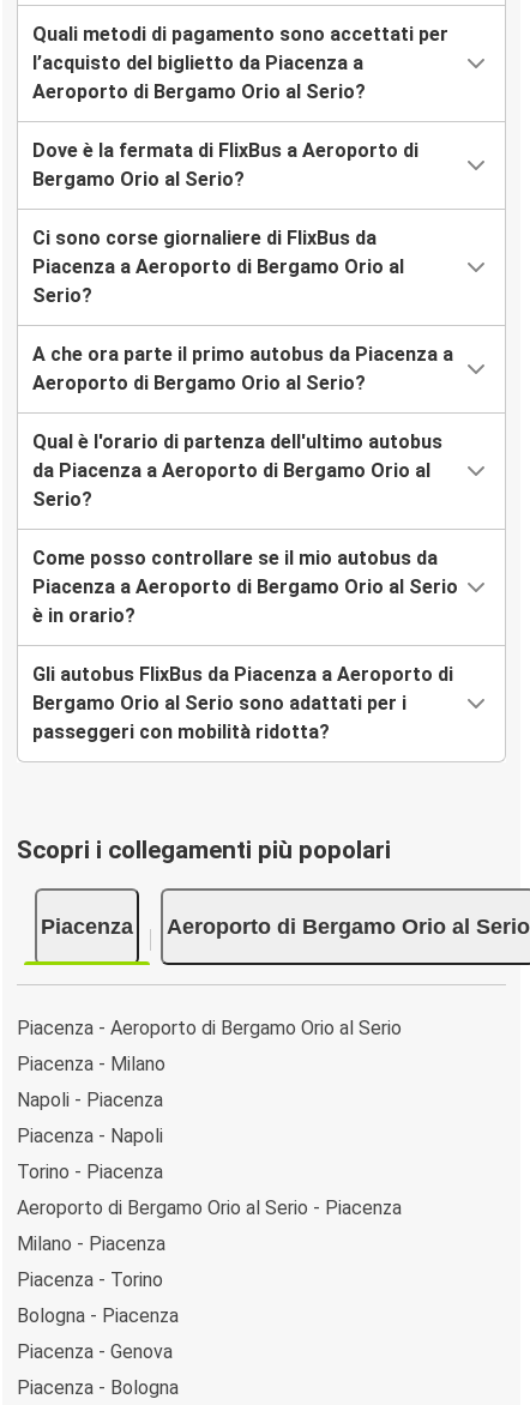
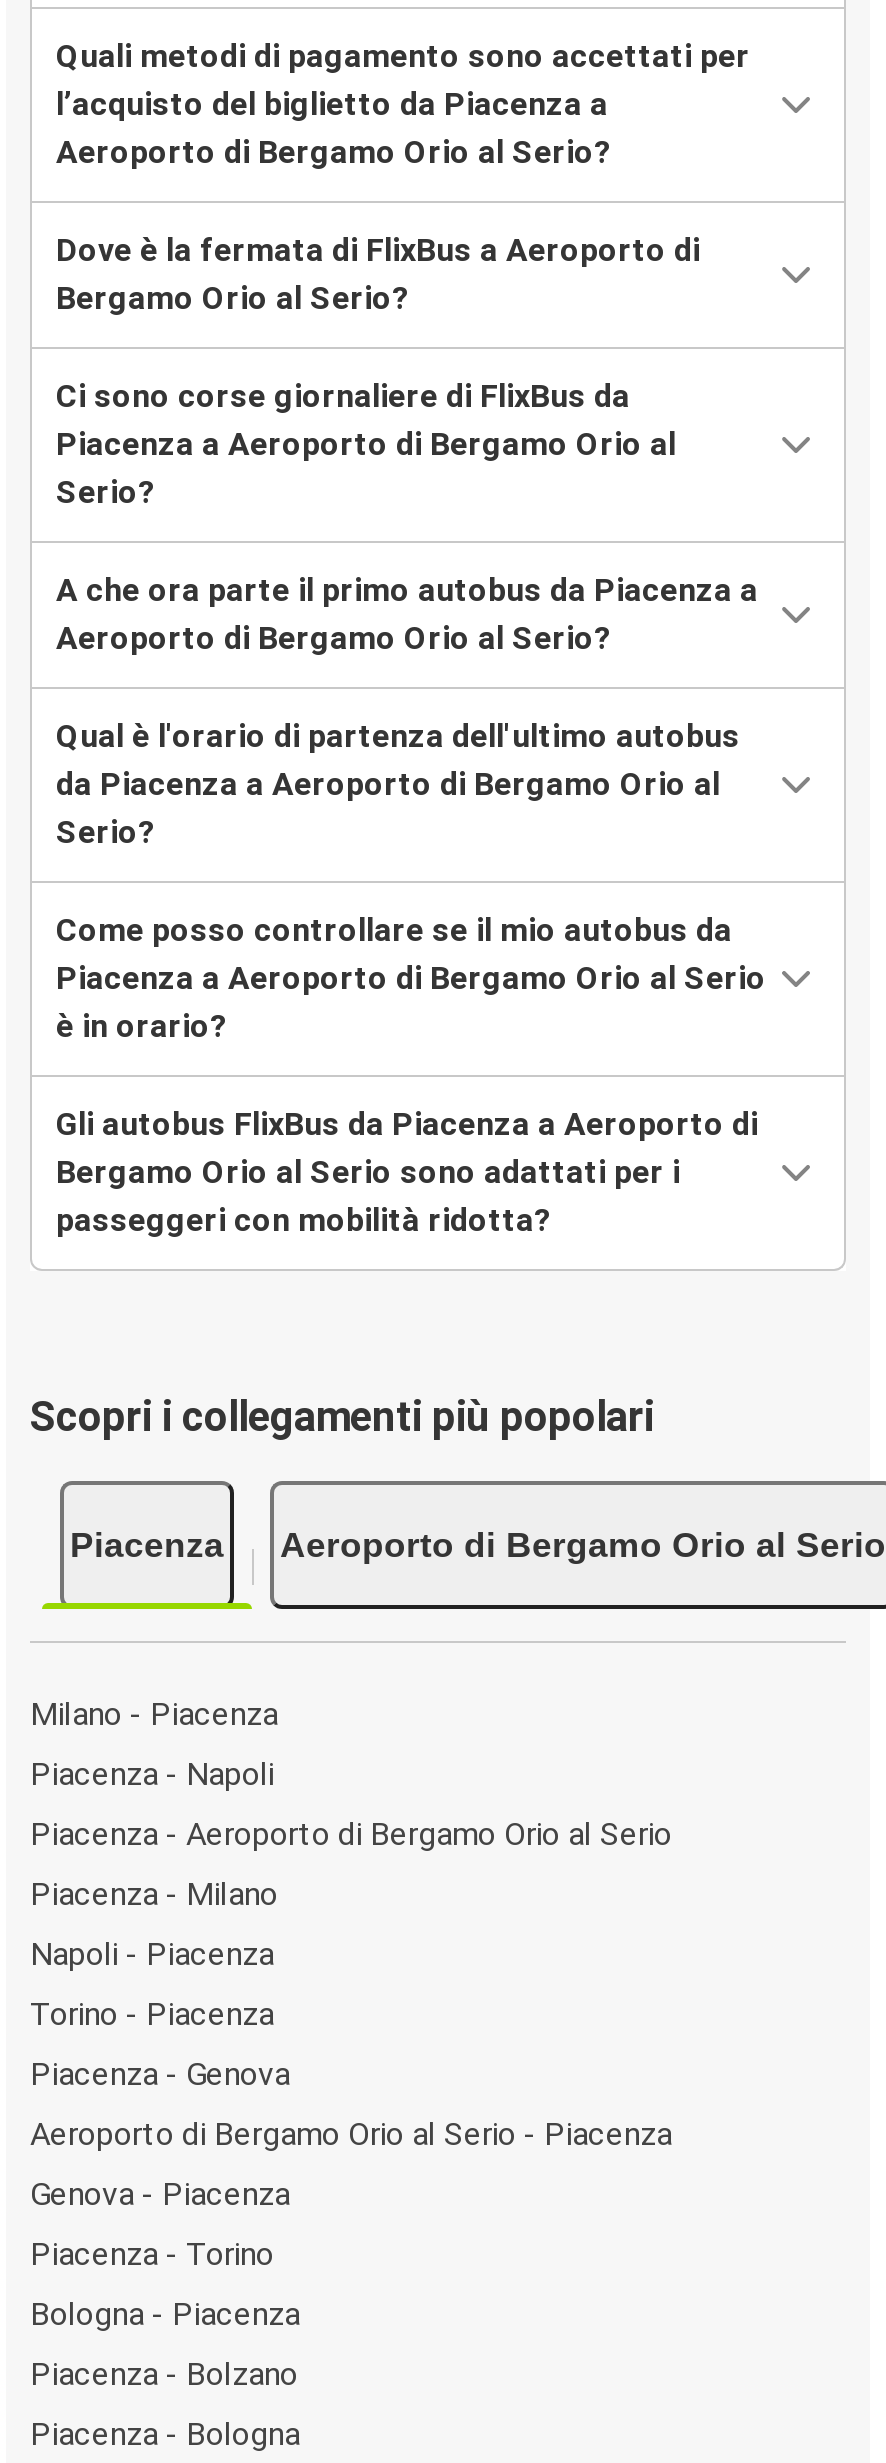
moved [17,1124,163,1147] -> [30,1754,274,1792]: Piacenza - Napoli
none -> [30,2174,290,2212] Genova - Piacenza
moved [17,1232,165,1255] -> [30,1694,278,1732]: Milano - Piacenza
none -> [30,2354,298,2392] Piacenza - Bolzano
moved [17,1340,173,1362] -> [30,2054,290,2092]: Piacenza - Genova

